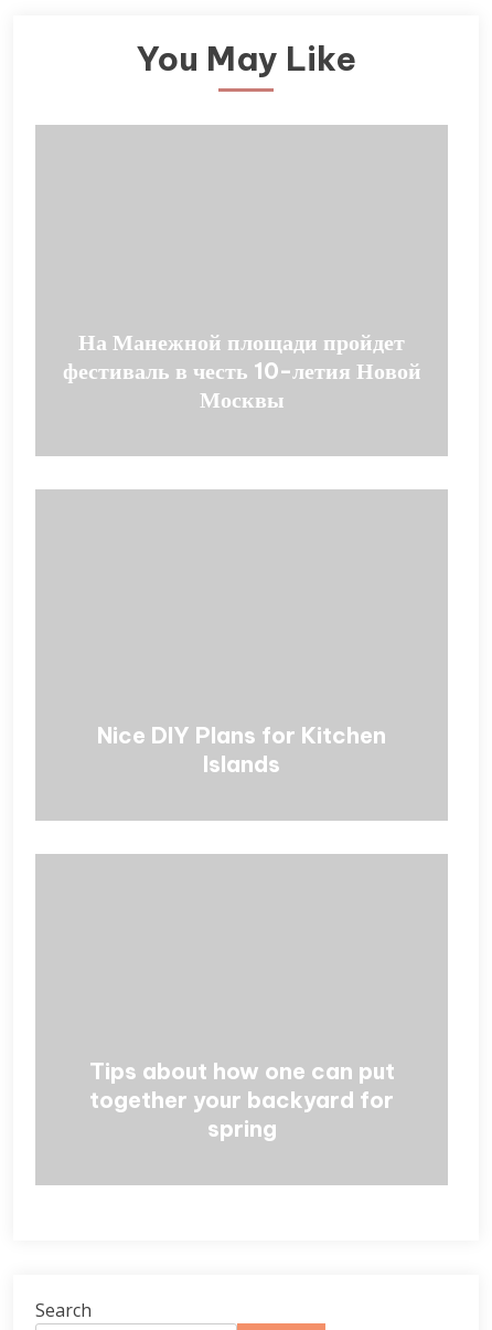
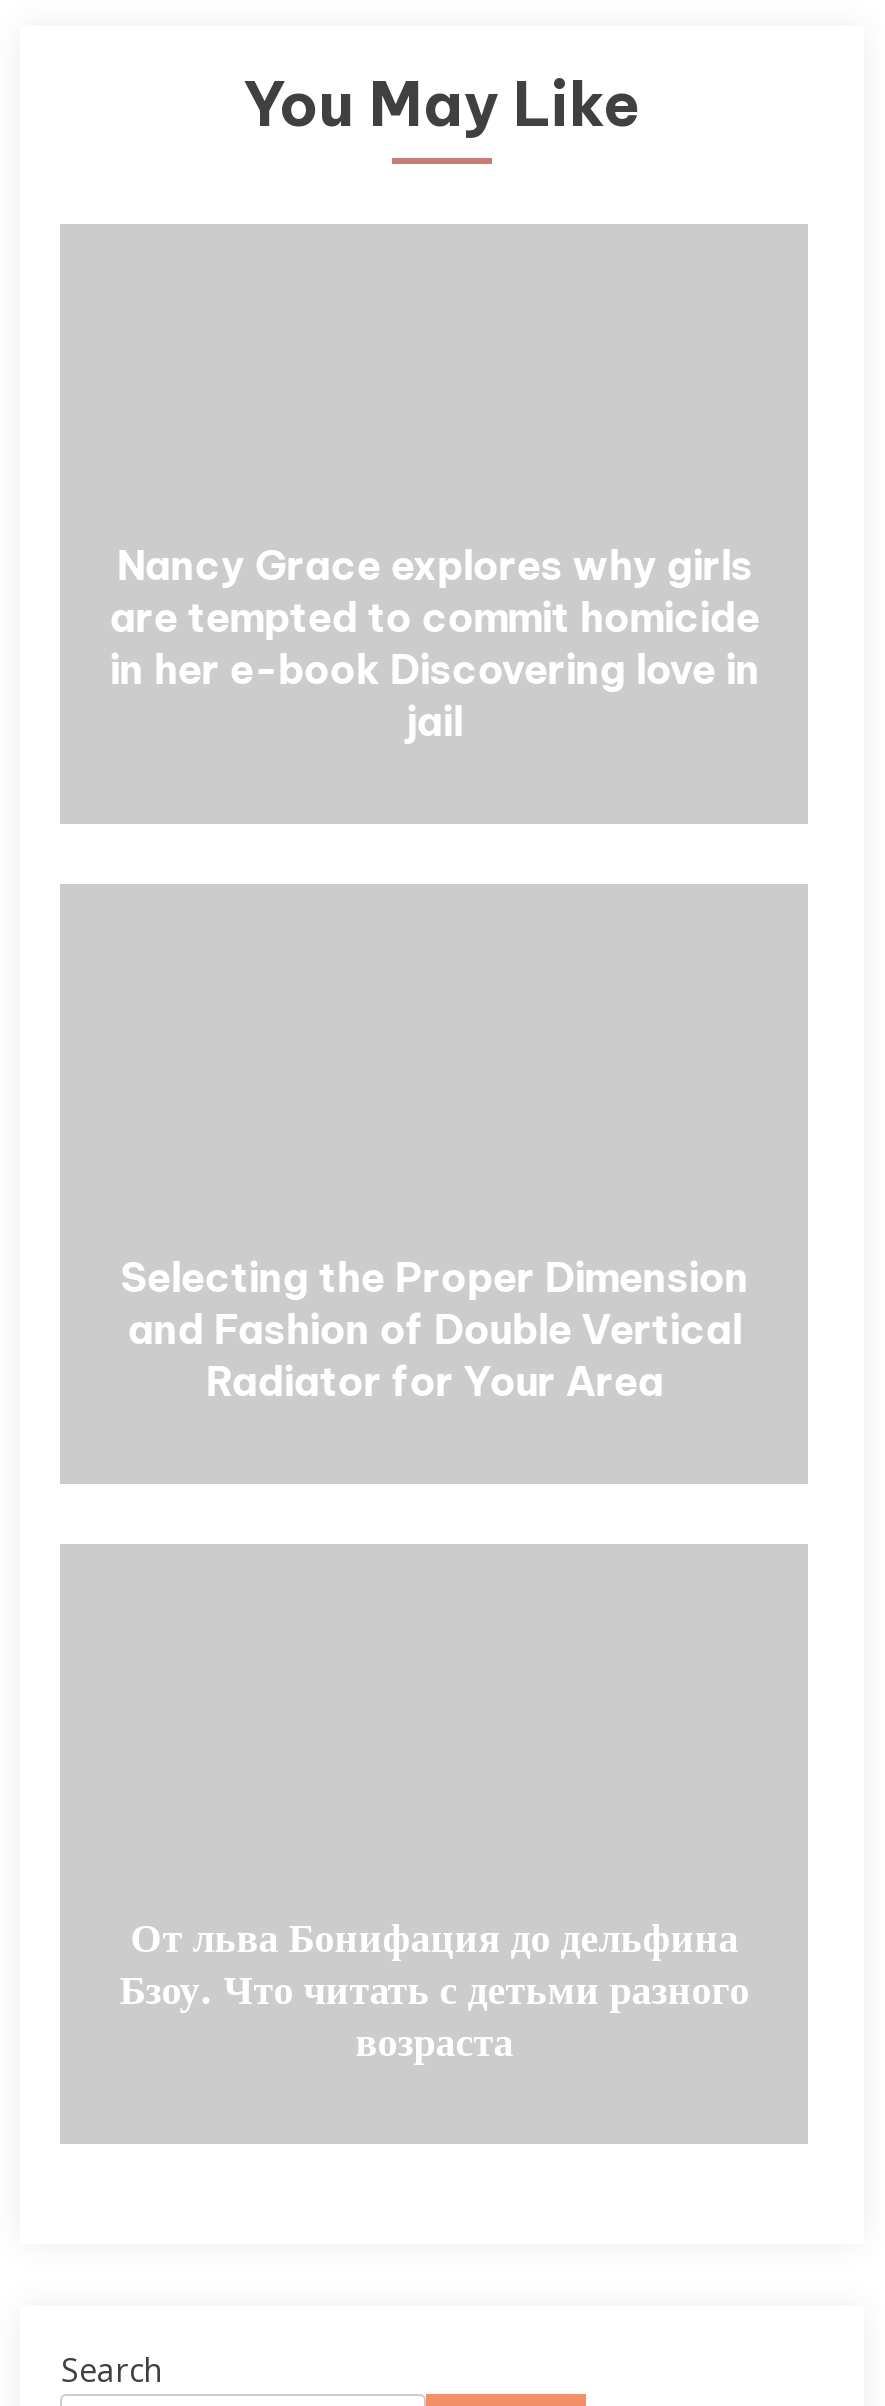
[63,328,421,413] На Манежной площади пройдет | фестиваль в честь 10-летия Новой | Москвы -> [109,540,759,746] Nancy Grace explores why girls | are tempted to commit homicide | in her e-book Discovering love in | jail
[97,721,386,778] Nice DIY Plans for Kitchen | Islands -> [120,1252,748,1406] Selecting the Proper Dimension | and Fashion of Double Vertical | Radiator for Your Area
[89,1057,395,1142] Tips about how one can put | together your backyard for | spring -> [119,1912,749,2066] От льва Бонифация до дельфина | Бзоу. Что читать с детьми разного | возраста

